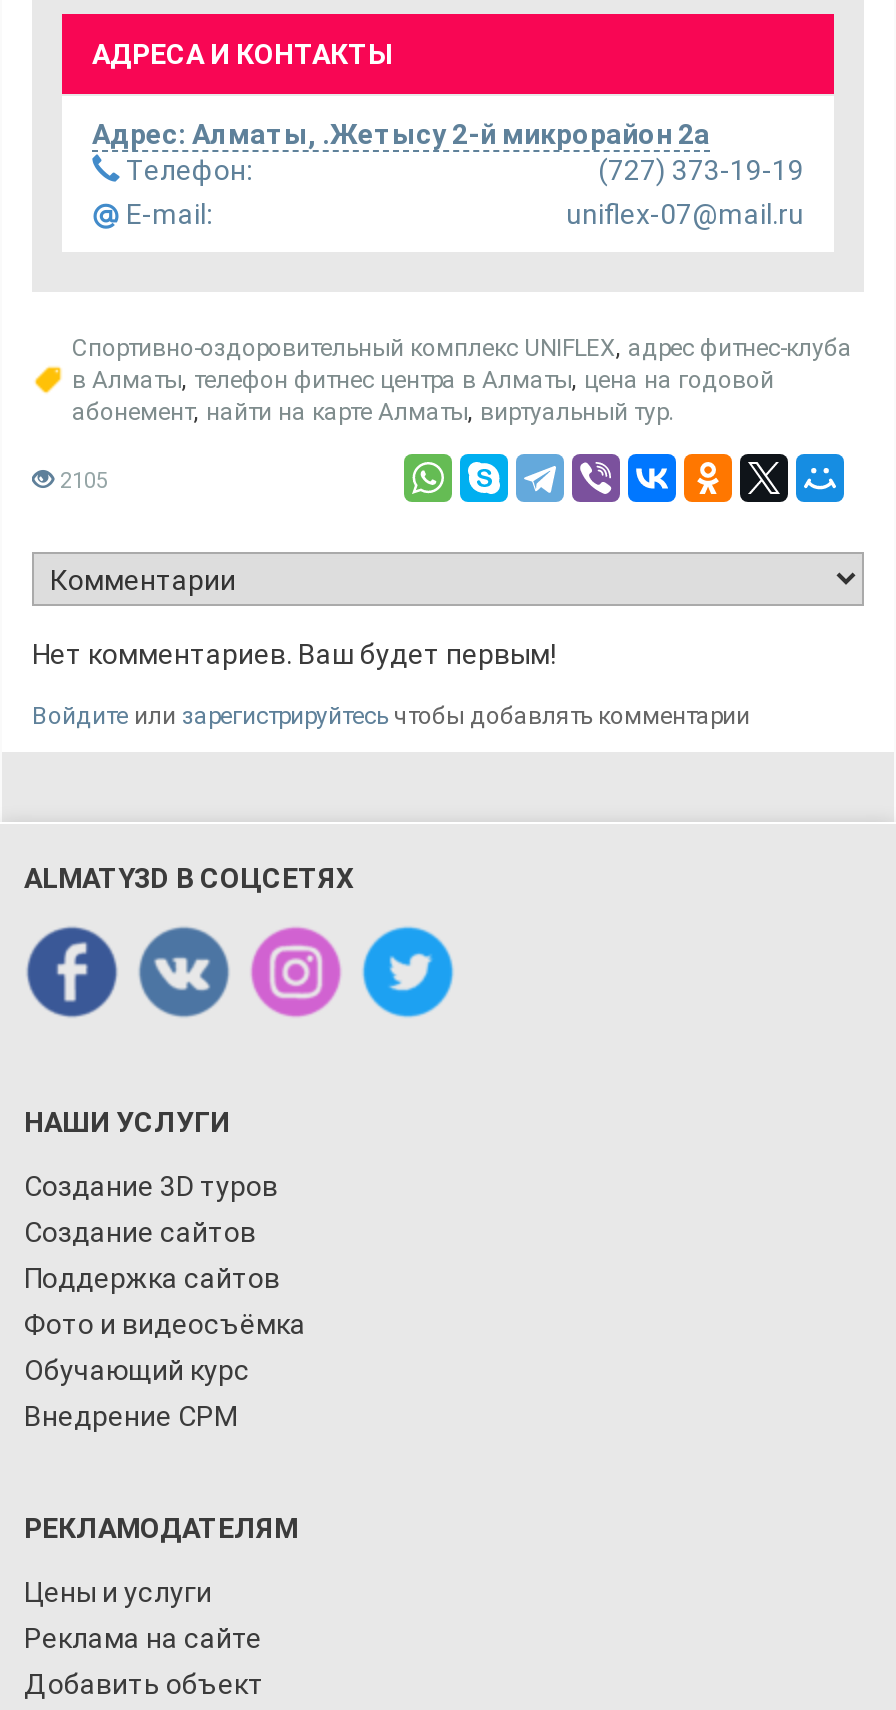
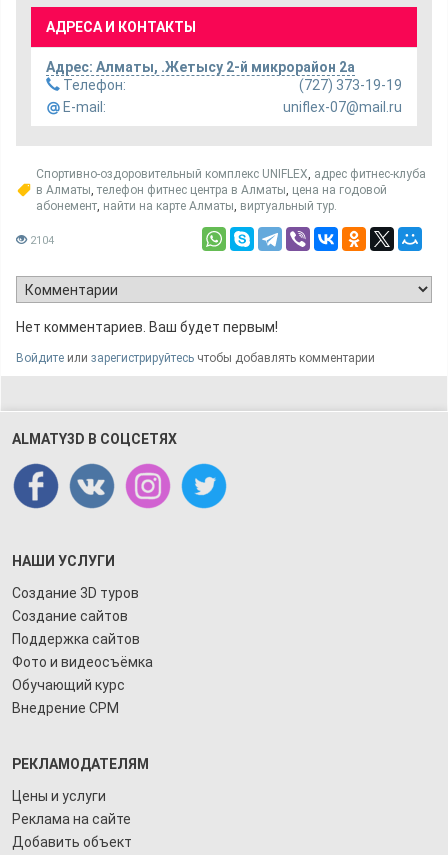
[54,468,108,494] 2105 -> [27,234,54,247] 2104

